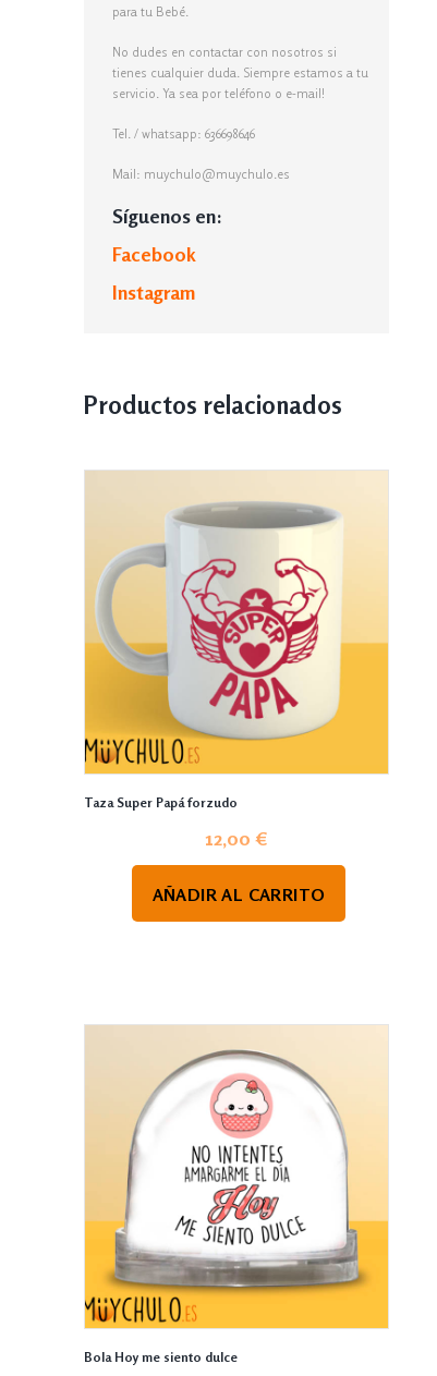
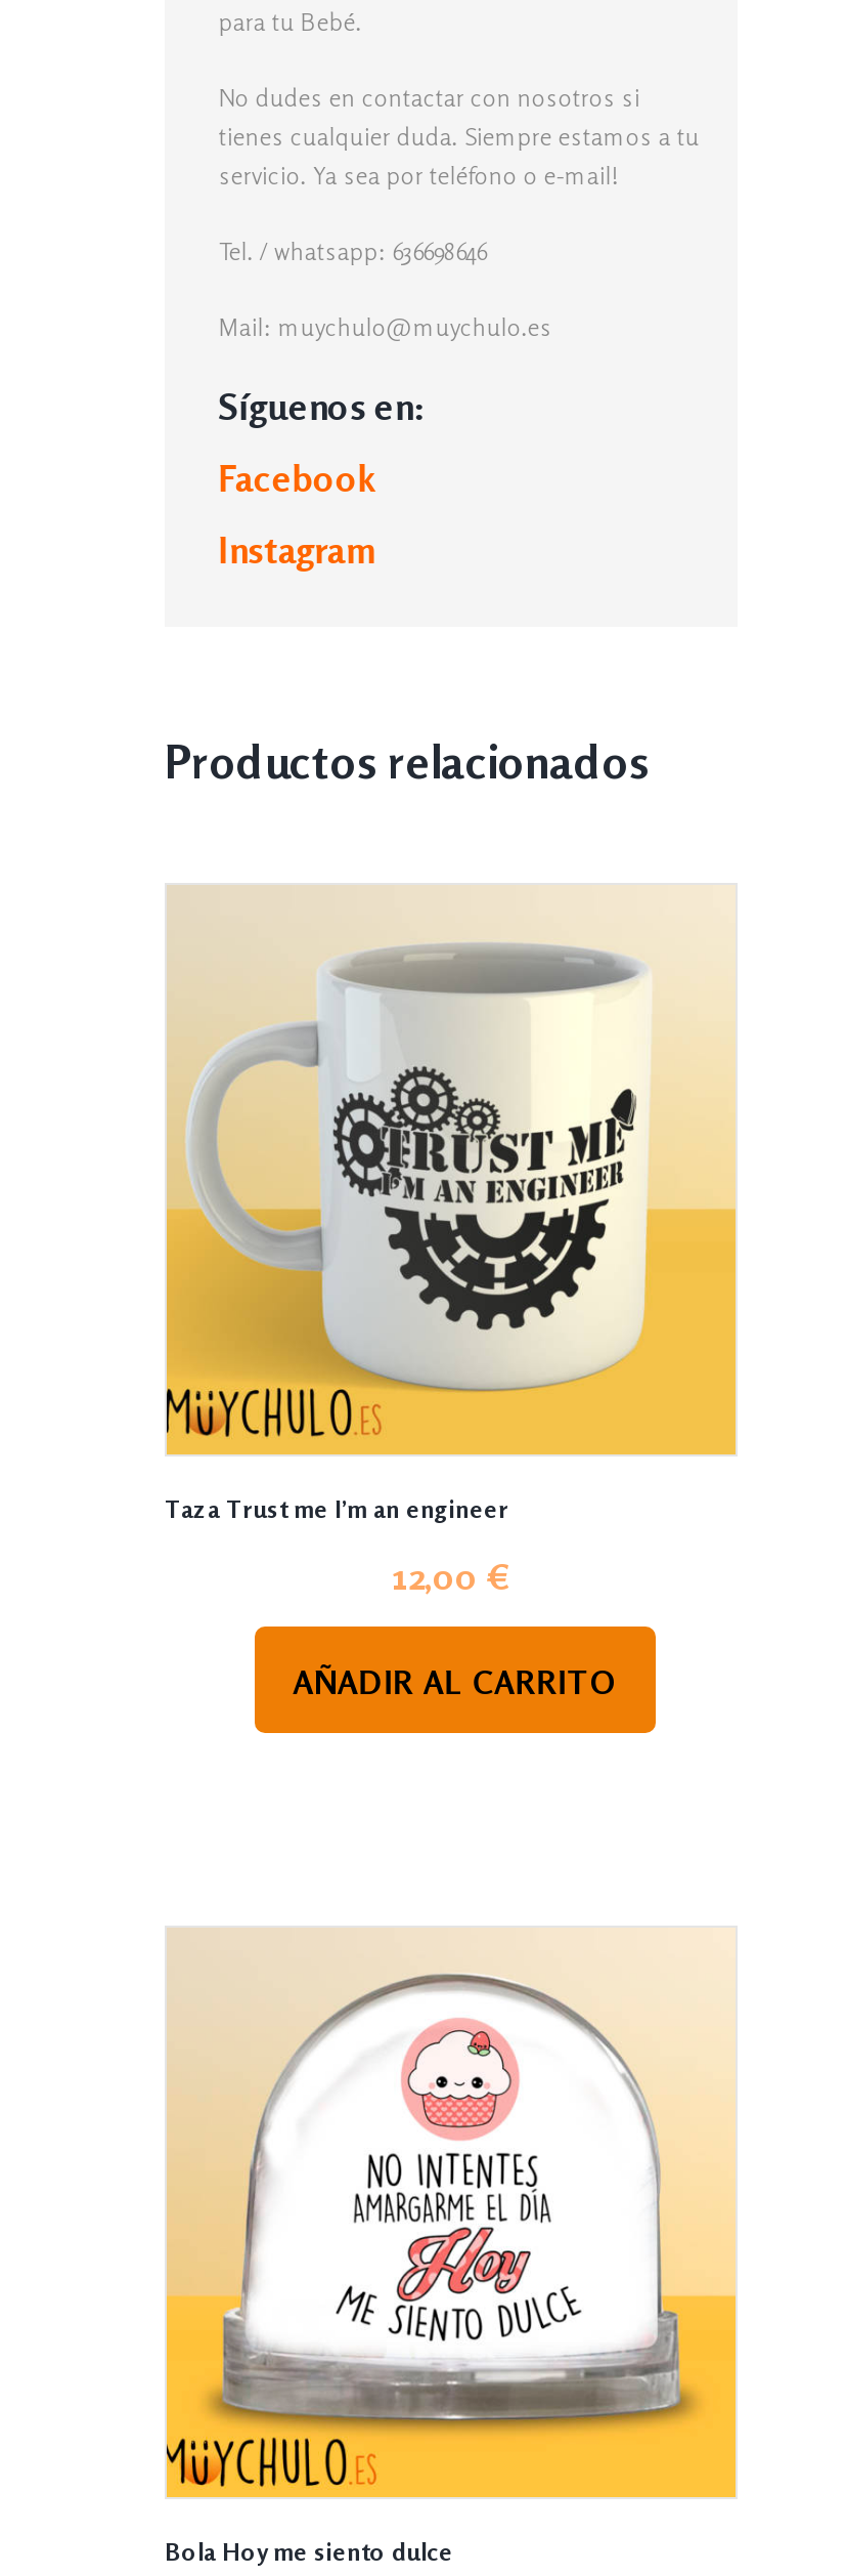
[174,557,335,720] [image] -> [332,1049,637,1352] [image]
[84,794,238,810] Taza Super Papá forzudo -> [165,1493,508,1523] Taza Trust me I’m an engineer

